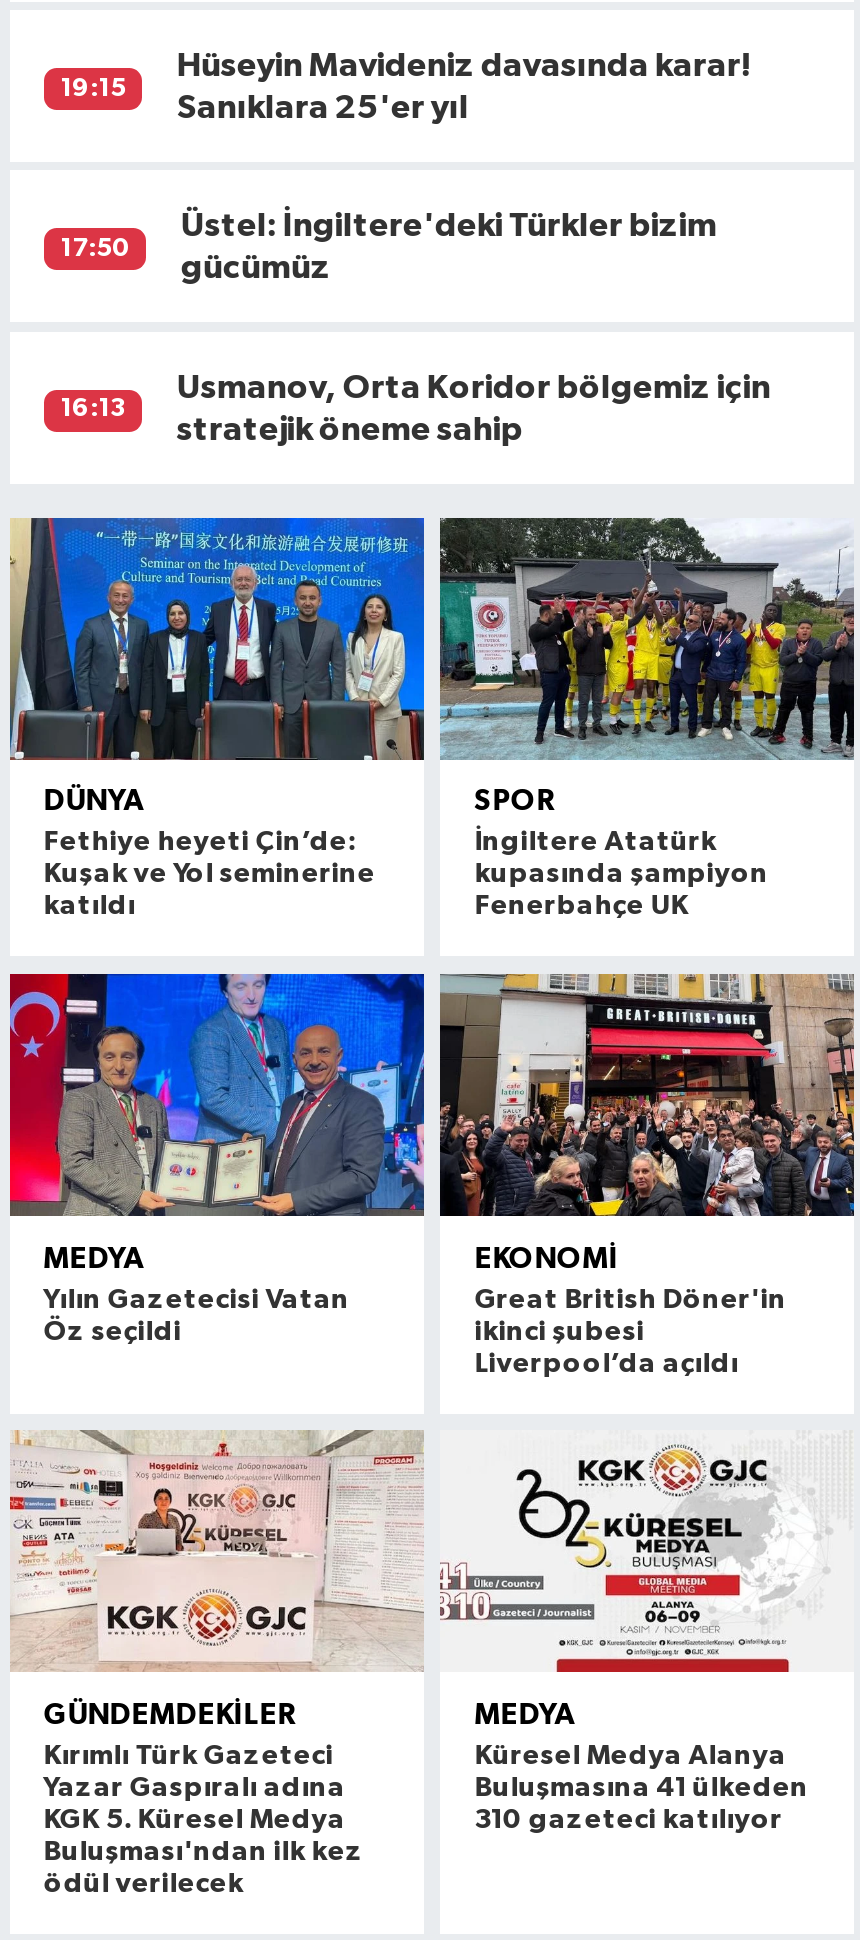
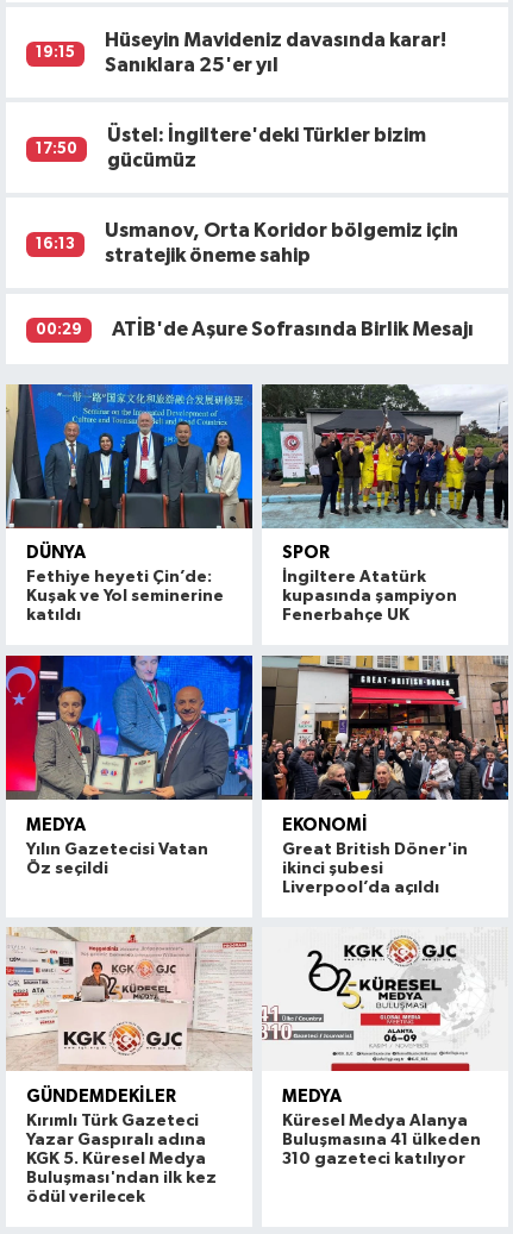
none -> [36,318,474,339] 00:29 | ATİB'de Aşure Sofrasında Birlik Mesajı

